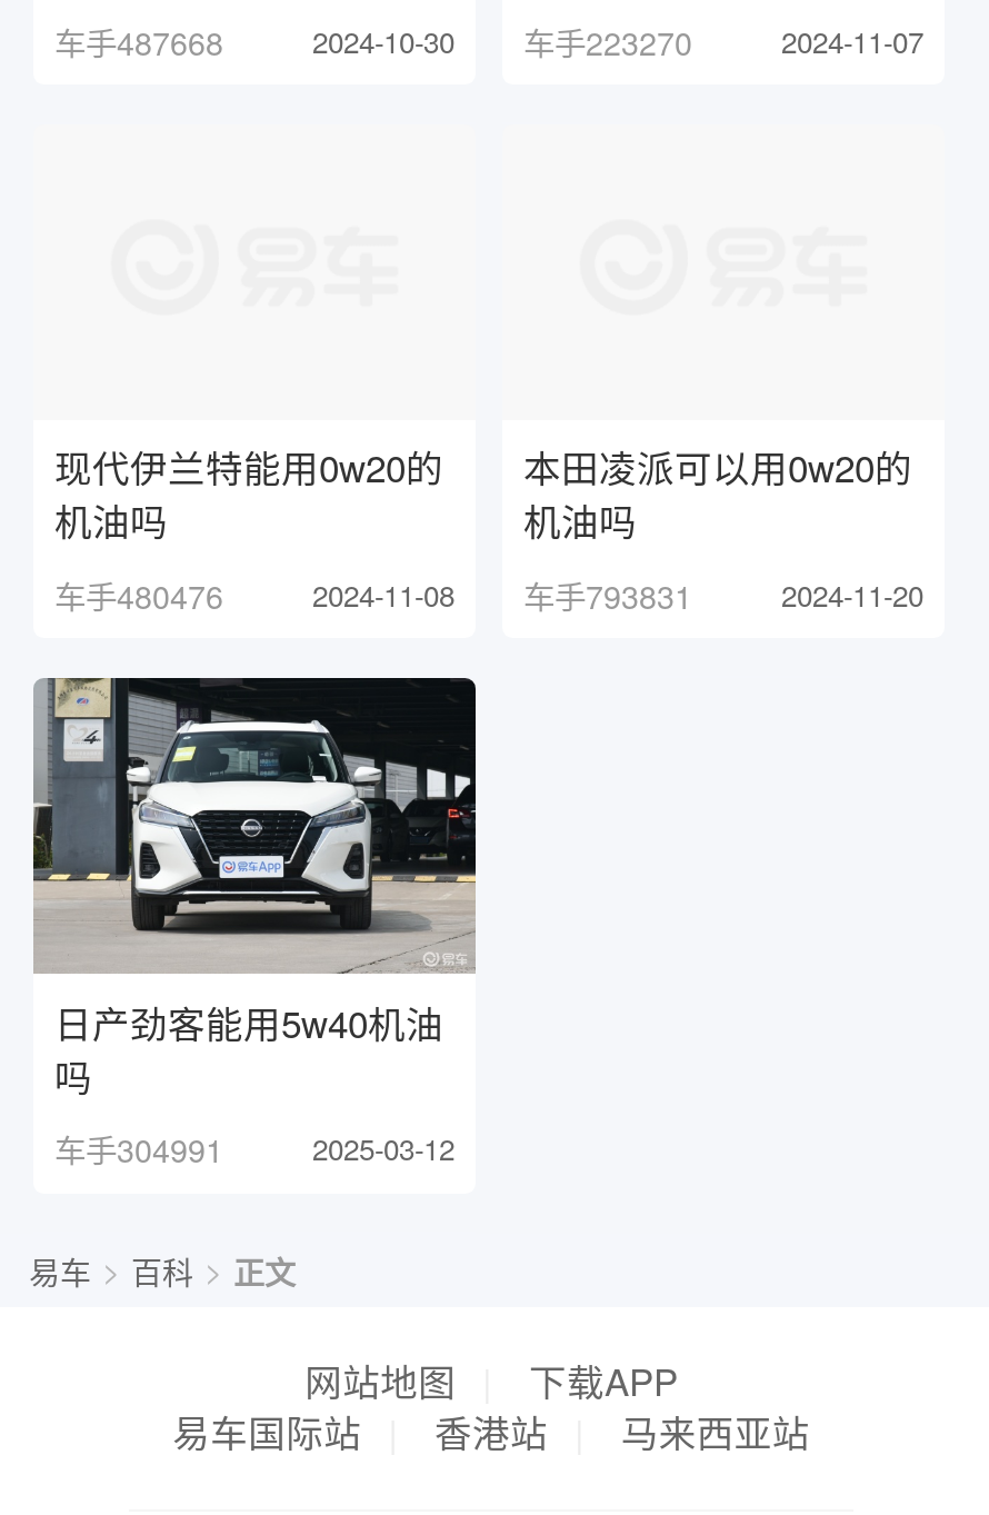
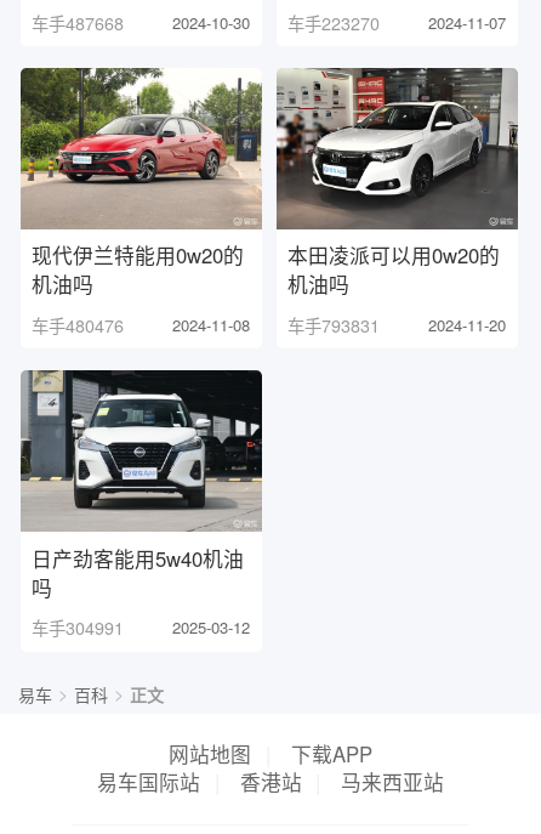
none -> [19,67,263,231] [image]
none -> [275,67,519,231] [image]

